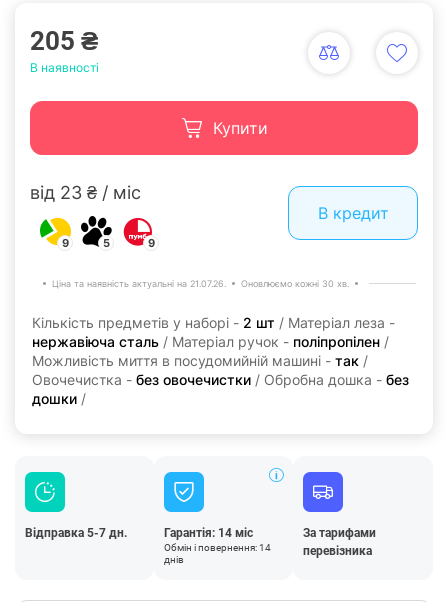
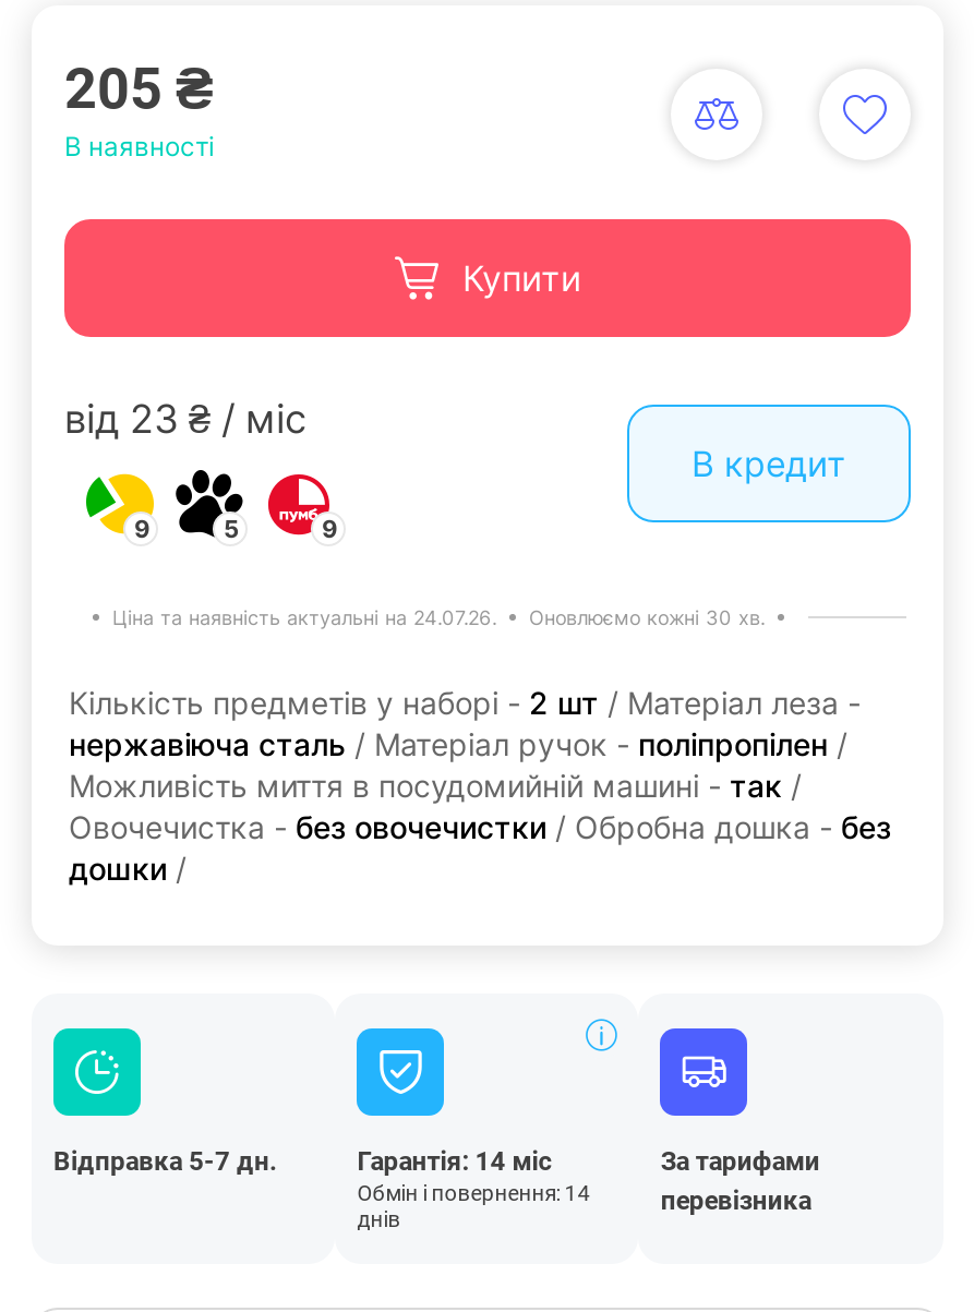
[52,277,226,288] Ціна та наявність актуальні на 21.07.26. -> [112,604,496,628] Ціна та наявність актуальні на 24.07.26.

